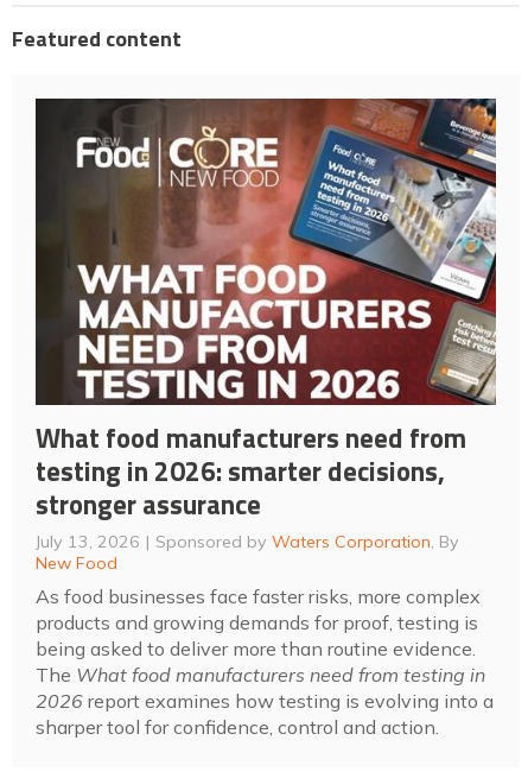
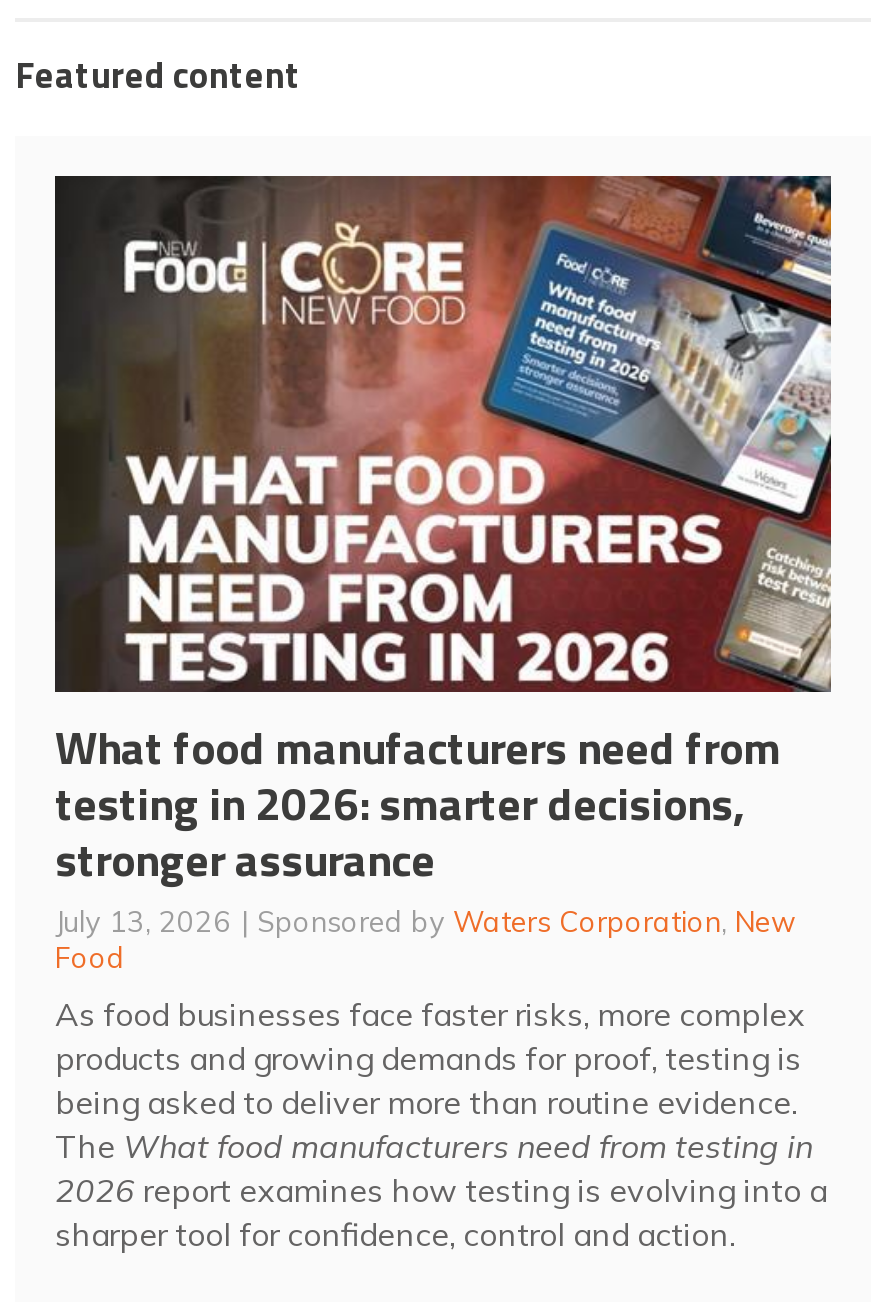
[36,530,459,573] Sponsored by Waters Corporation, By | New Food -> [55,903,795,975] Sponsored by Waters Corporation, New | Food

